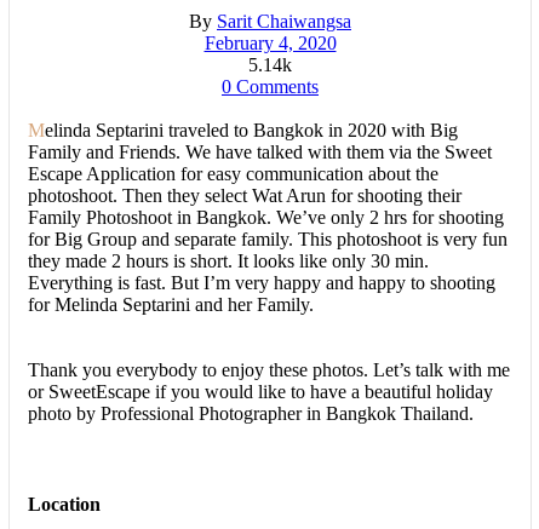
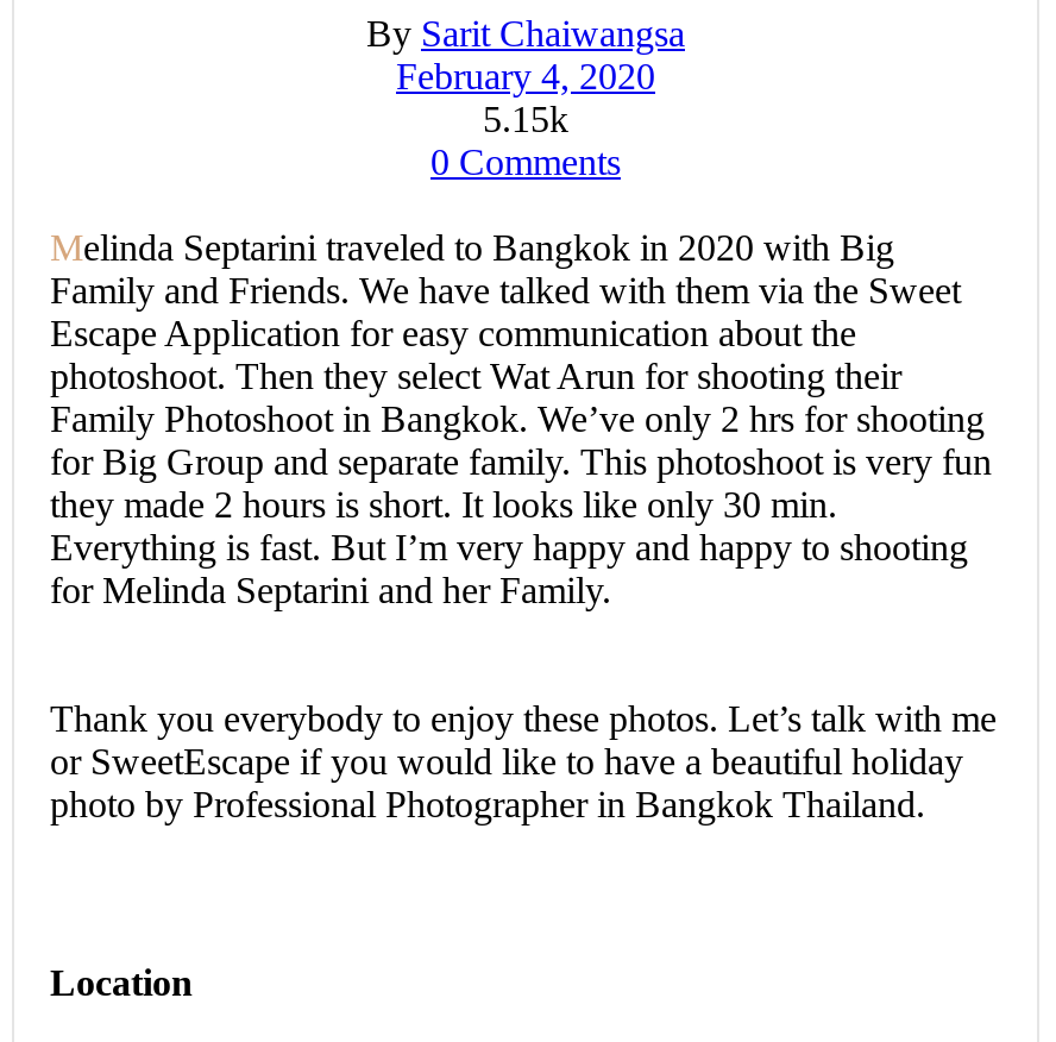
[248,54,292,75] 5.14k -> [483,99,568,140] 5.15k

